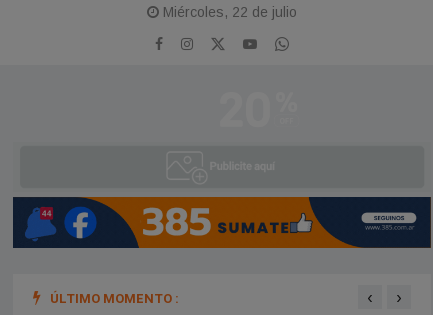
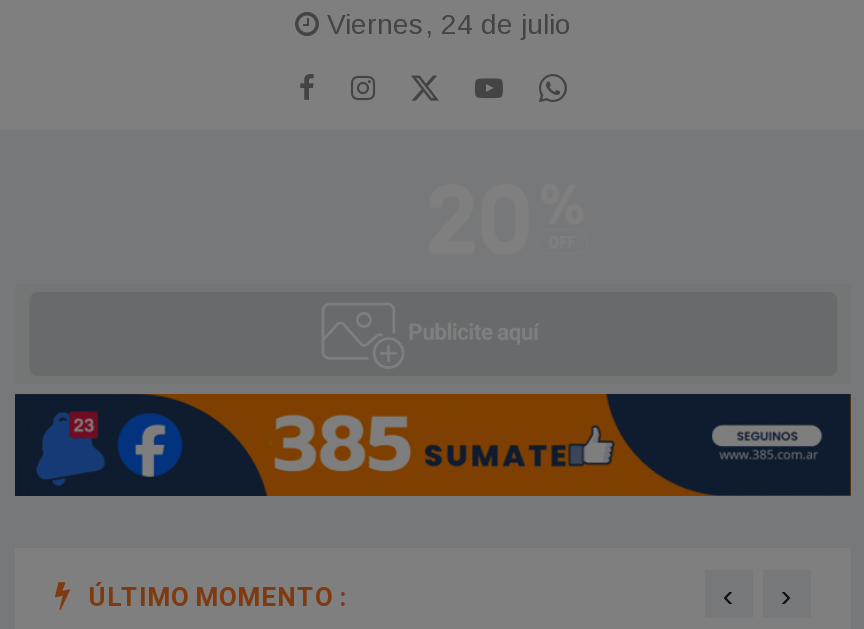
[159,4,297,20] Miércoles, 22 de julio -> [319,8,571,40] Viernes, 24 de julio

